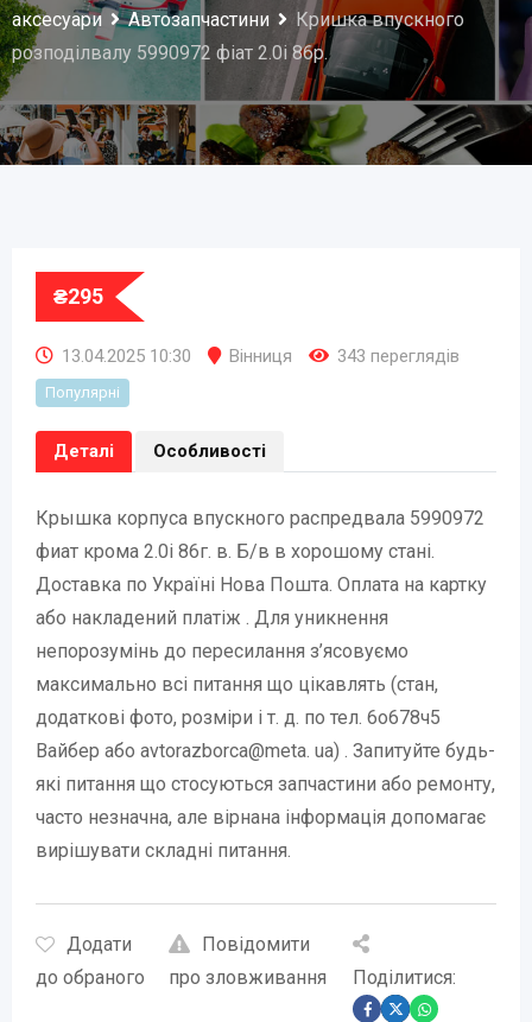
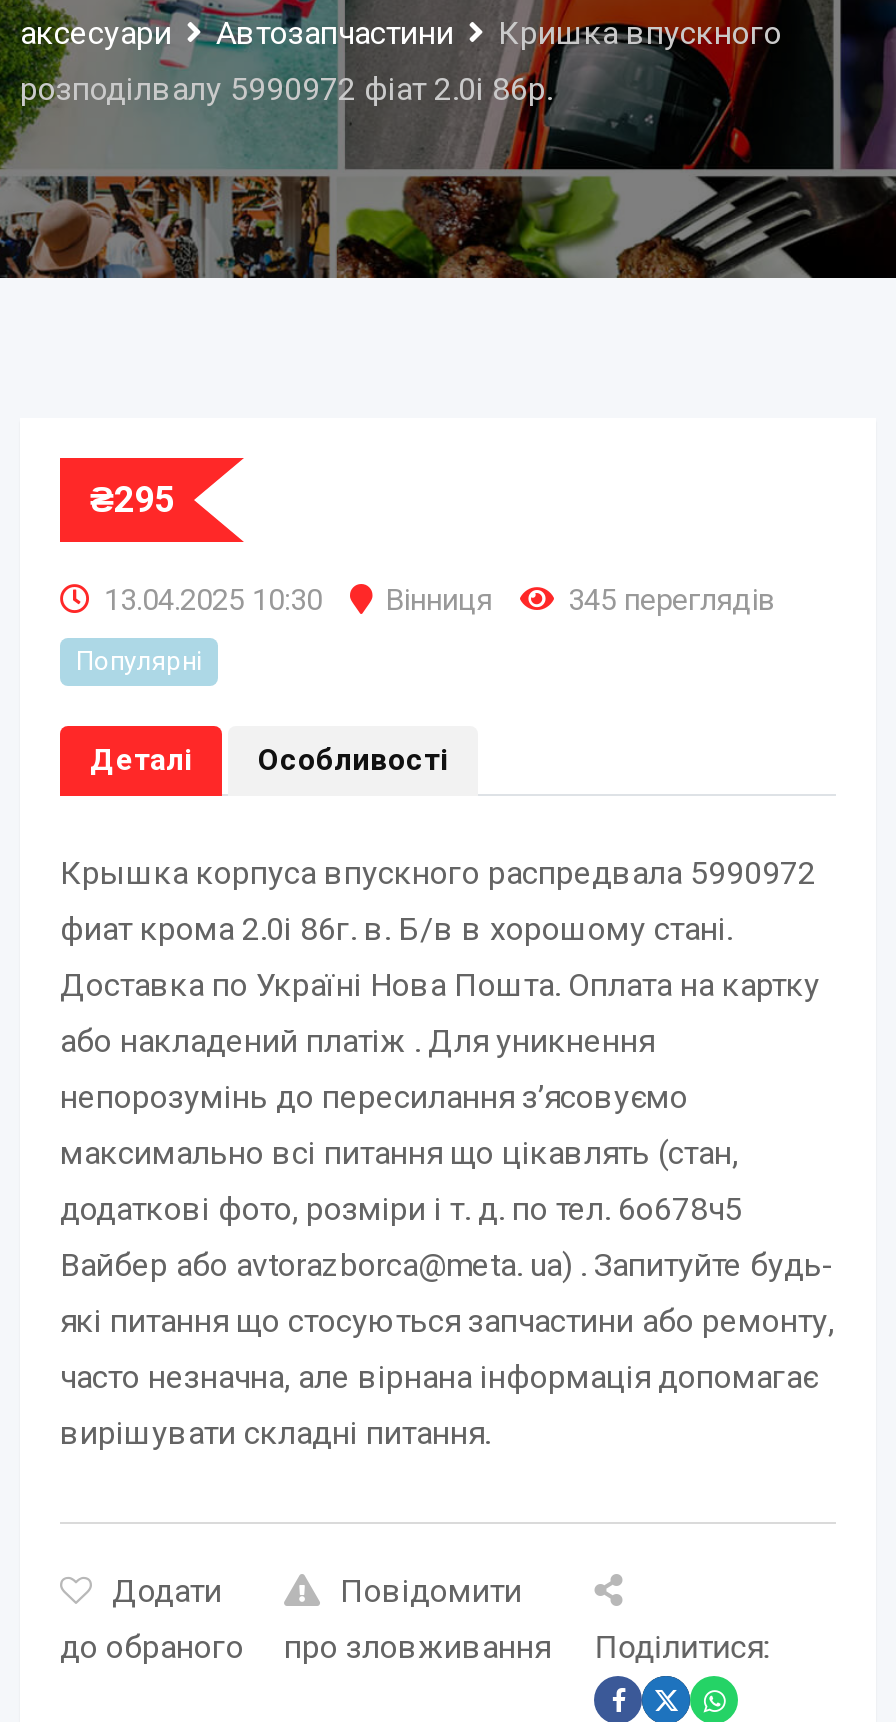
[337,345,460,367] 343 переглядів -> [568,582,774,618] 345 переглядів

